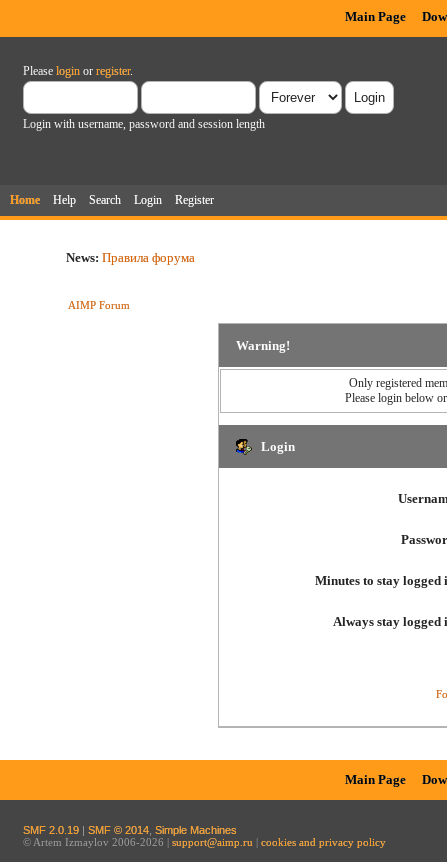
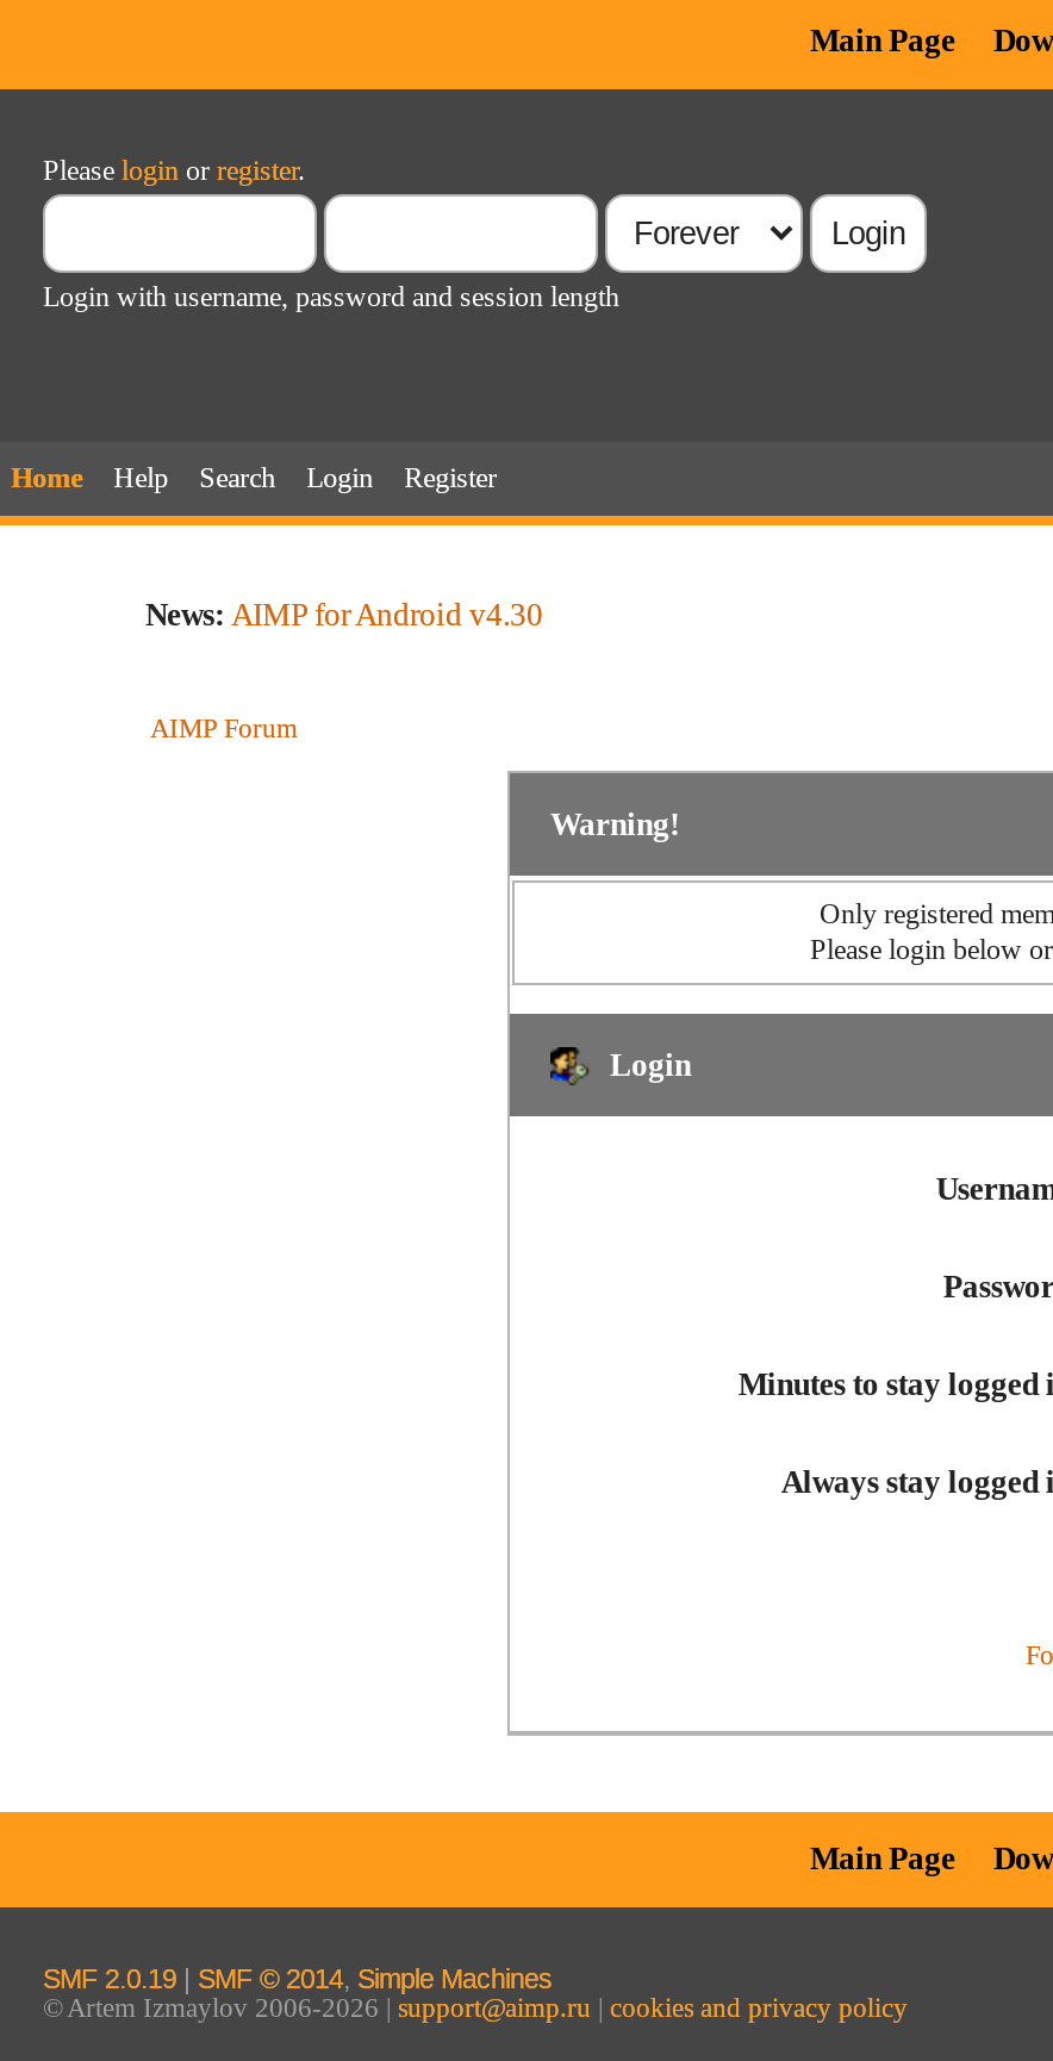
[66,250,195,265] News: Правила форума -> [145,597,543,633] News: AIMP for Android v4.30

